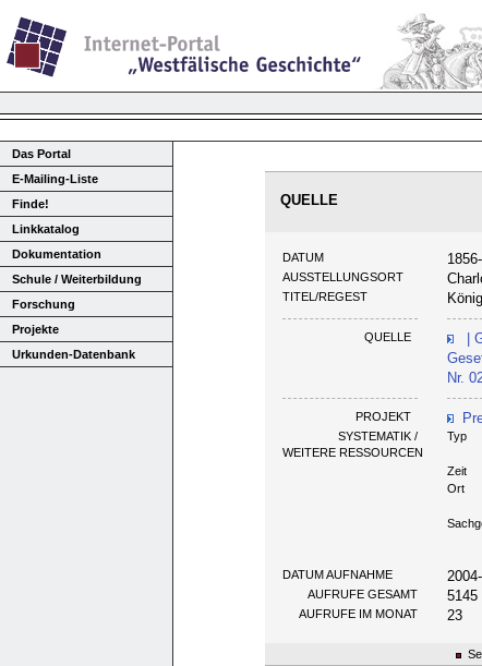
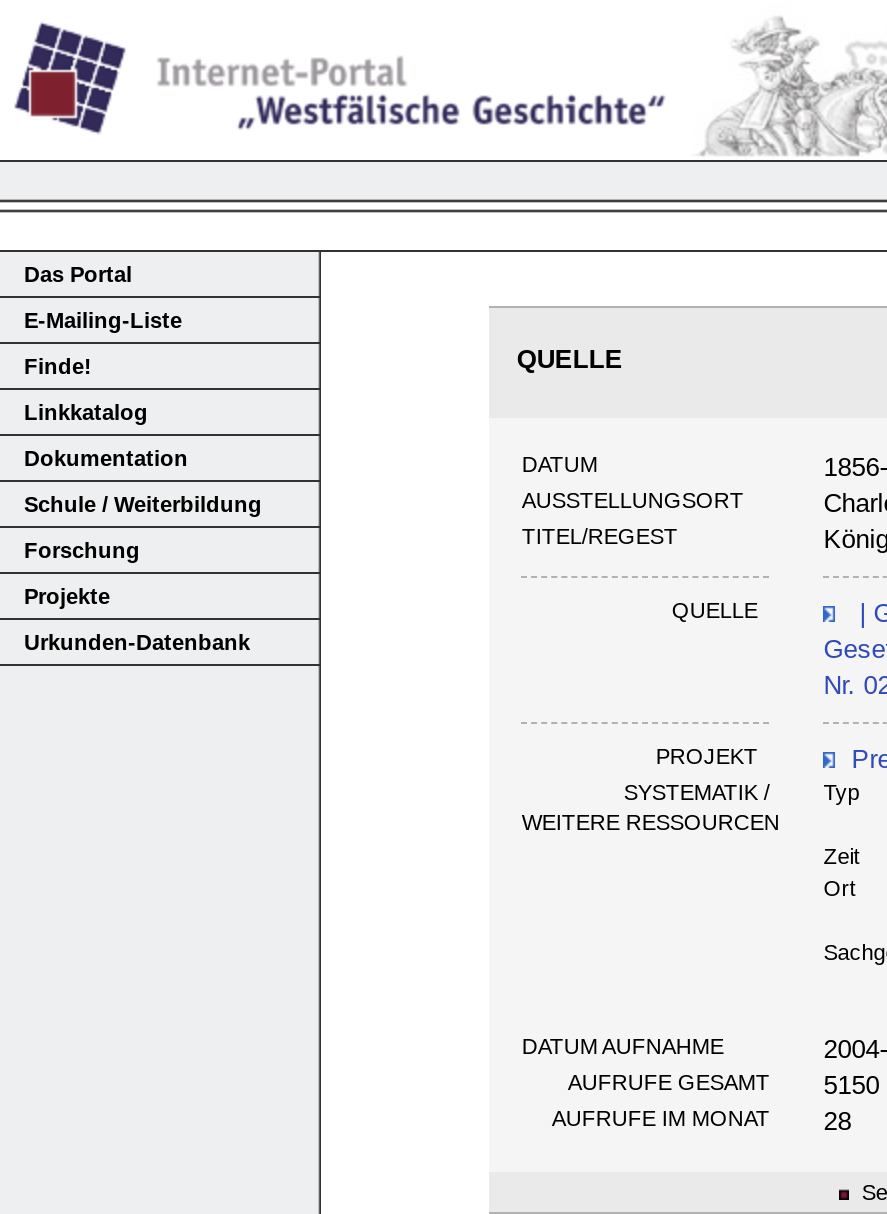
[447,588,478,604] 5145 -> [823,1070,879,1100] 5150
[447,607,463,624] 23 -> [823,1106,851,1136] 28

